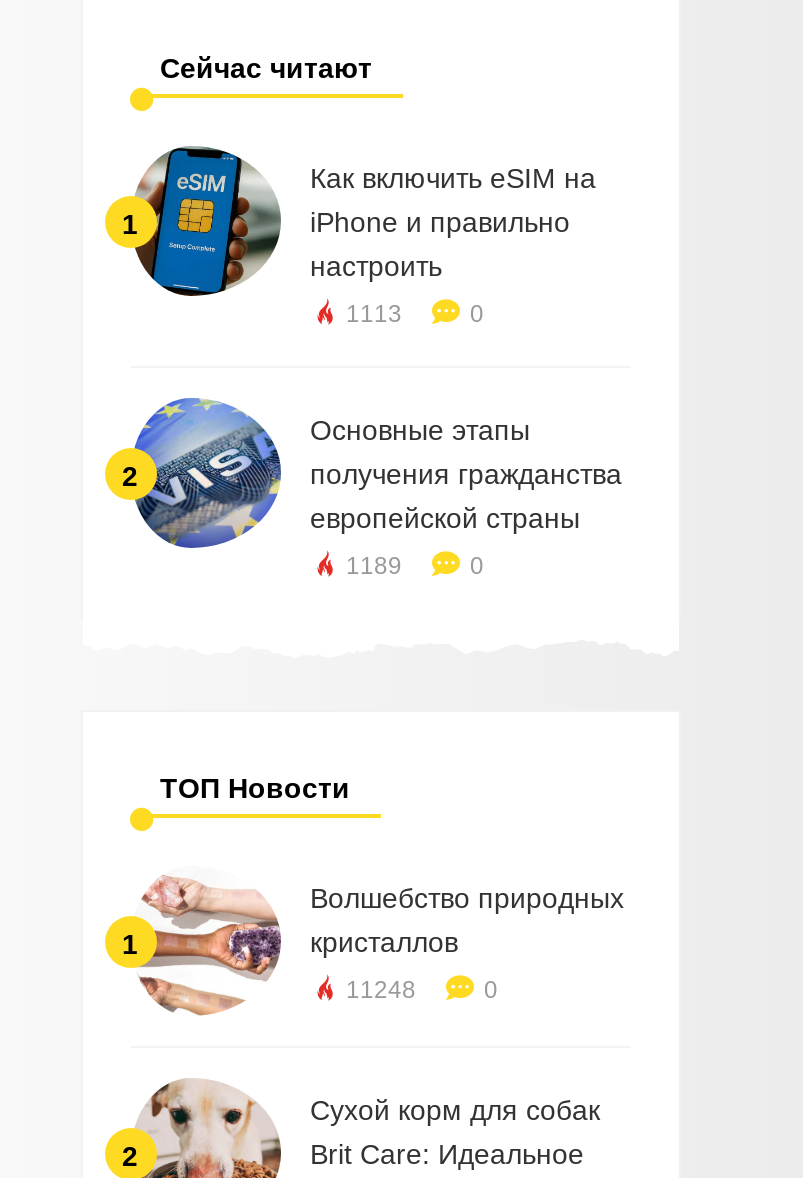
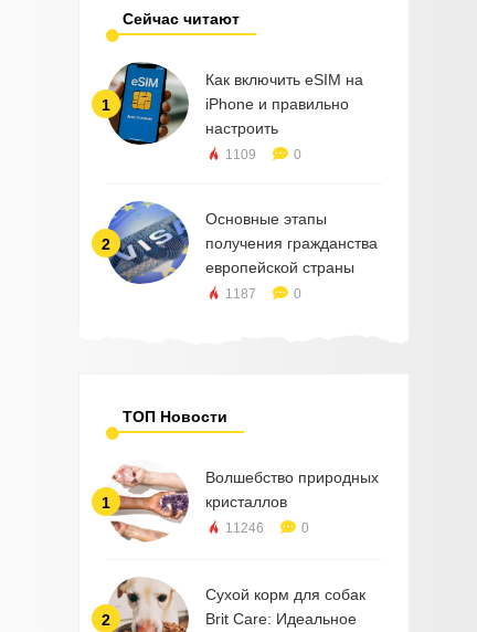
[346,300,402,328] 1113 -> [225,147,256,162] 1109
[346,552,402,580] 1189 -> [225,286,256,302] 1187
[346,976,416,1004] 11248 -> [225,520,263,536] 11246

